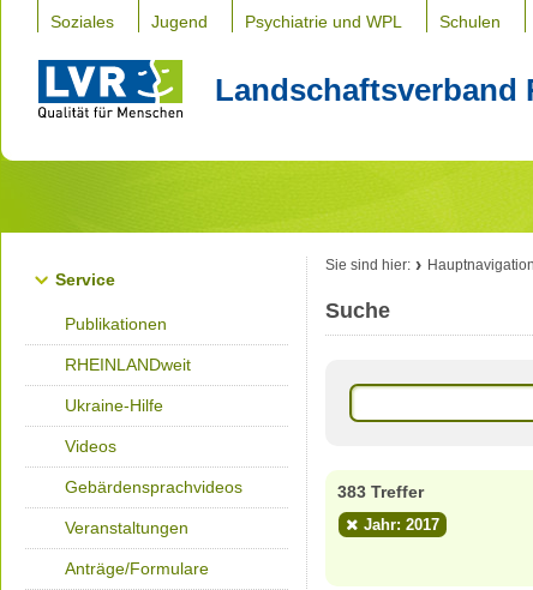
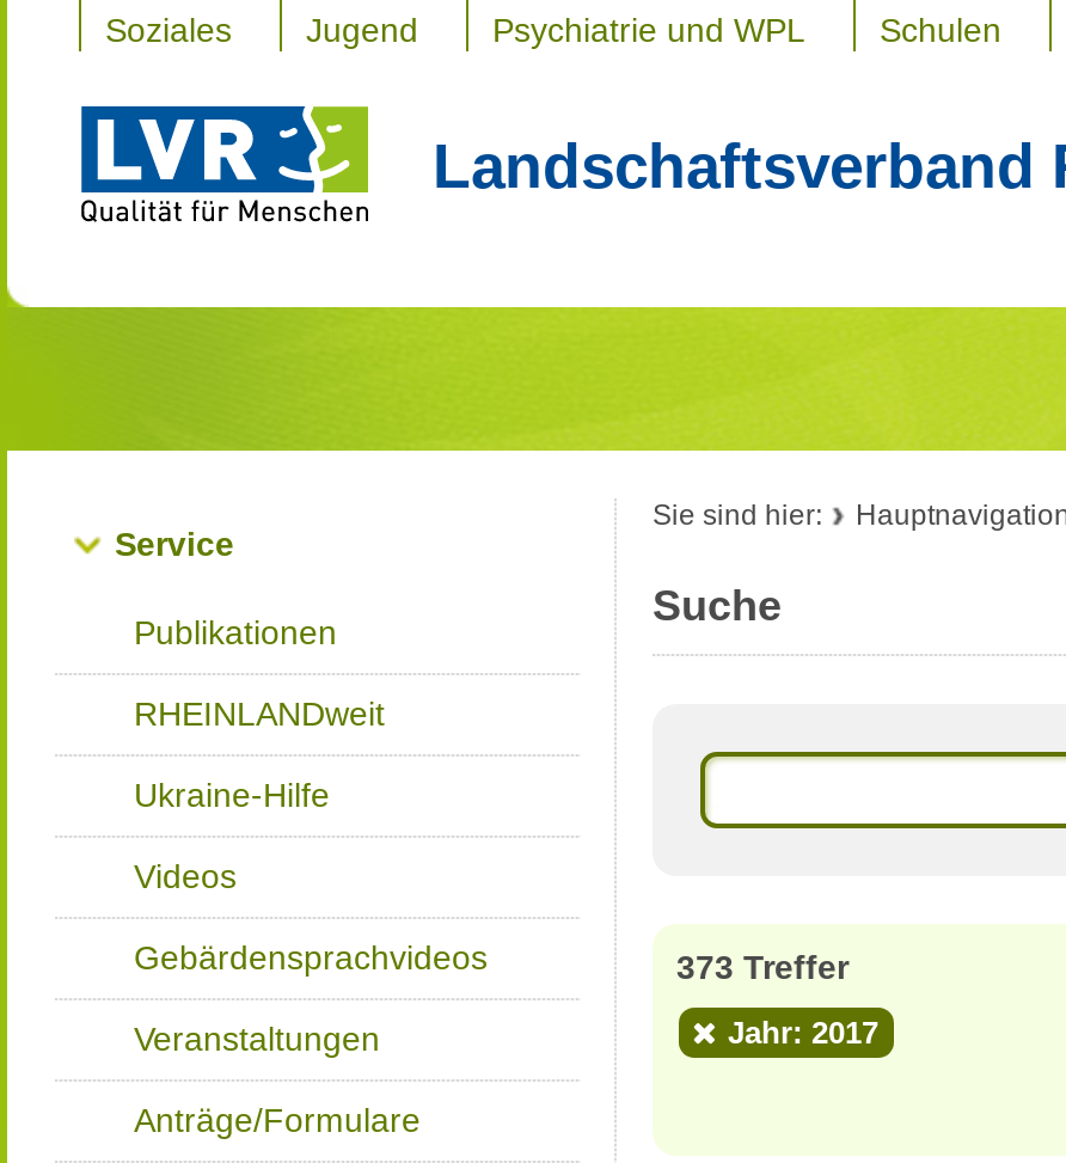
[337,482,424,501] 383 Treffer -> [676,948,848,986] 373 Treffer

